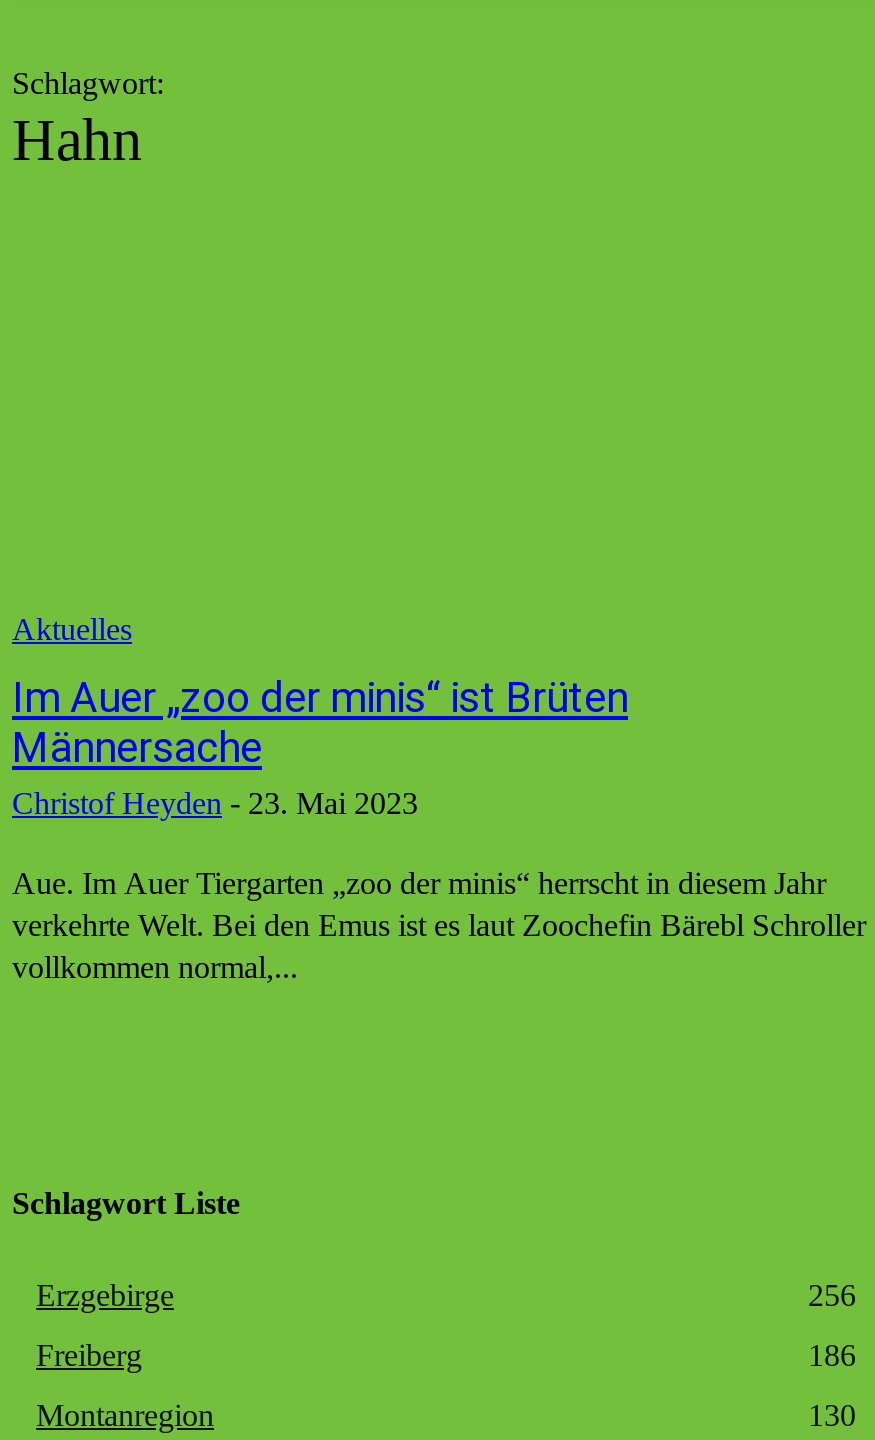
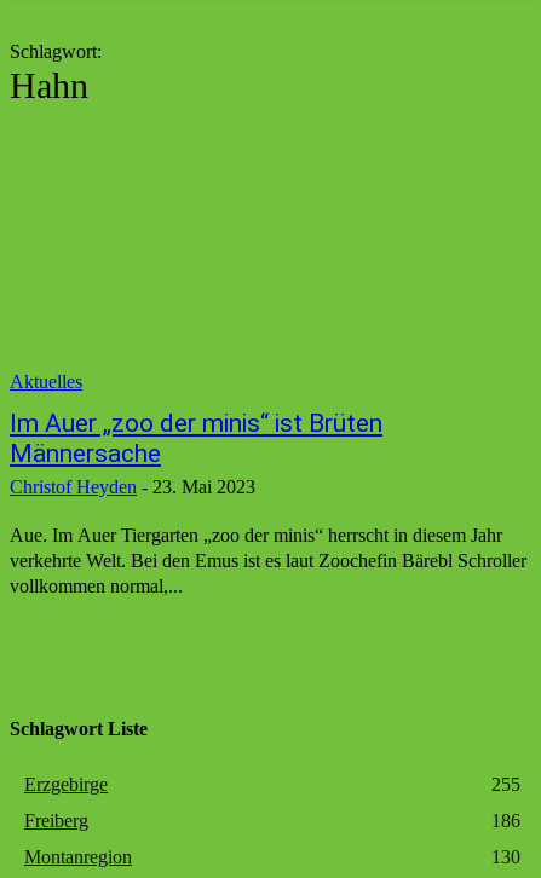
[808,1277,856,1311] 256 -> [491,773,520,794] 255

